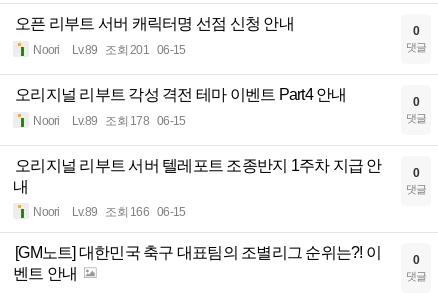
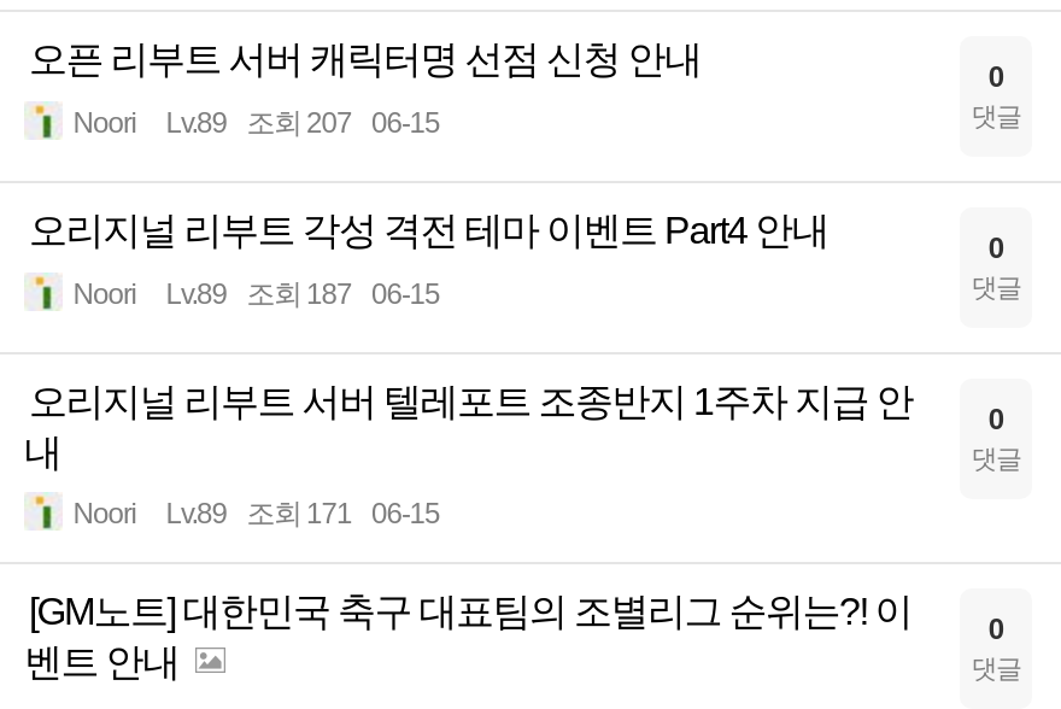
[33,43,185,57] Noori Lv.89 조회 201 06-15 -> [73,106,439,140] Noori Lv.89 조회 207 06-15
[33,114,185,128] Noori Lv.89 조회 178 06-15 -> [73,277,439,311] Noori Lv.89 조회 187 06-15
[33,205,185,219] Noori Lv.89 조회 166 06-15 -> [73,497,439,531] Noori Lv.89 조회 171 06-15

